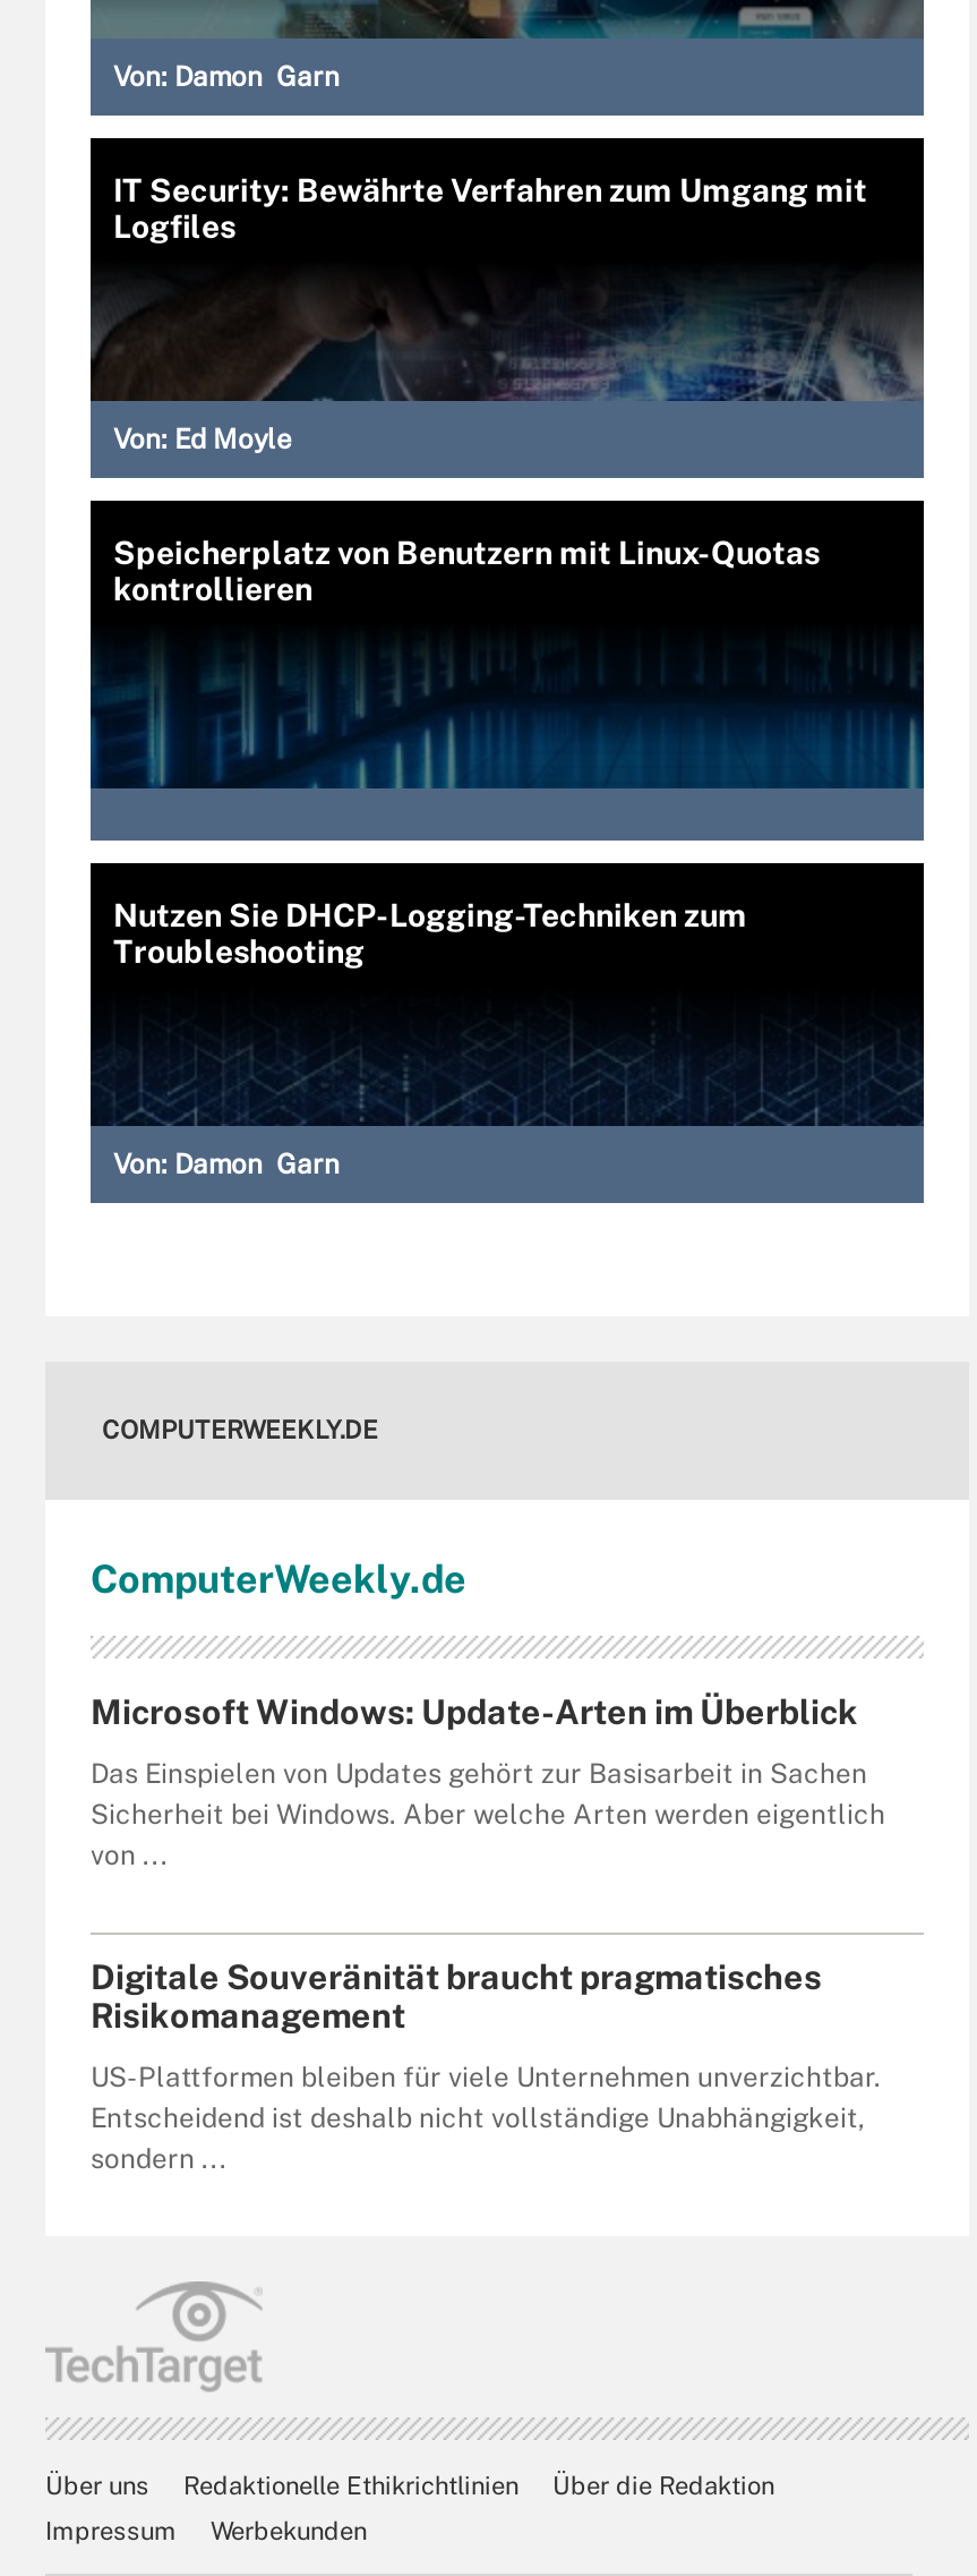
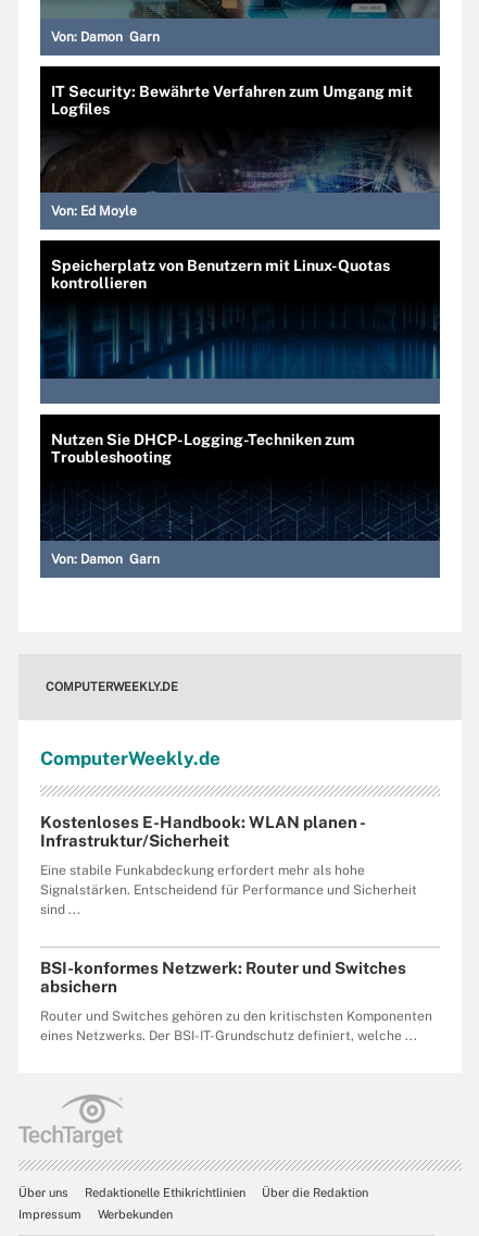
[91,1692,858,1731] Microsoft Windows: Update-Arten im Überblick -> [40,813,365,850] Kostenloses E-Handbook: WLAN planen - | Infrastruktur/Sicherheit
[91,1758,885,1871] Das Einspielen von Updates gehört zur Basisarbeit in Sachen | Sicherheit bei Windows. Aber welche Arten werden eigentlich | von ... -> [40,863,417,917] Eine stabile Funkabdeckung erfordert mehr als hohe | Signalstärken. Entscheidend für Performance und Sicherheit | sind ...
[91,1957,822,2035] Digitale Souveränität braucht pragmatisches | Risikomanagement -> [40,959,406,996] BSI-konformes Netzwerk: Router und Switches | absichern
[91,2062,881,2175] US-Plattformen bleiben für viele Unternehmen unverzichtbar. | Entscheidend ist deshalb nicht vollständige Unabhängigkeit, | sondern ... -> [40,1009,432,1043] Router und Switches gehören zu den kritischsten Komponenten | eines Netzwerks. Der BSI-IT-Grundschutz definiert, welche ...

